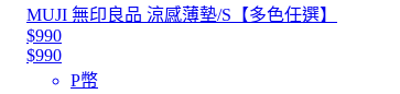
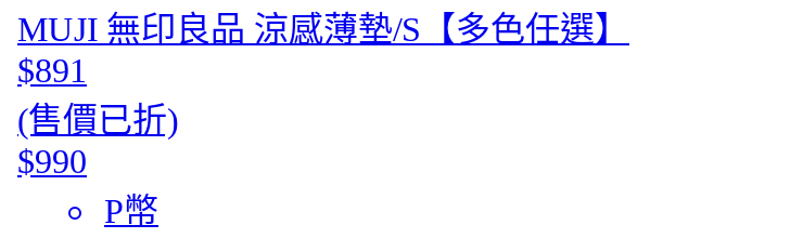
[26,26,62,45] $990 -> [17,52,178,138] $891 | (售價已折)

